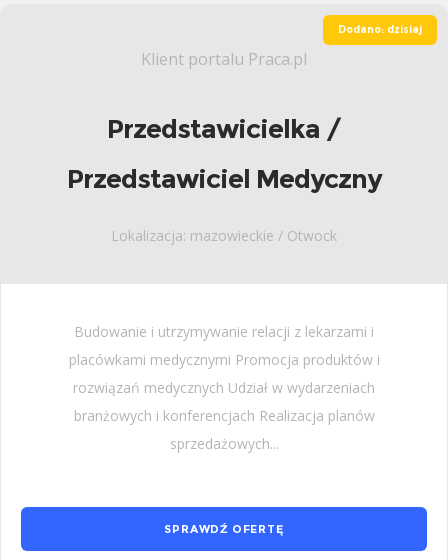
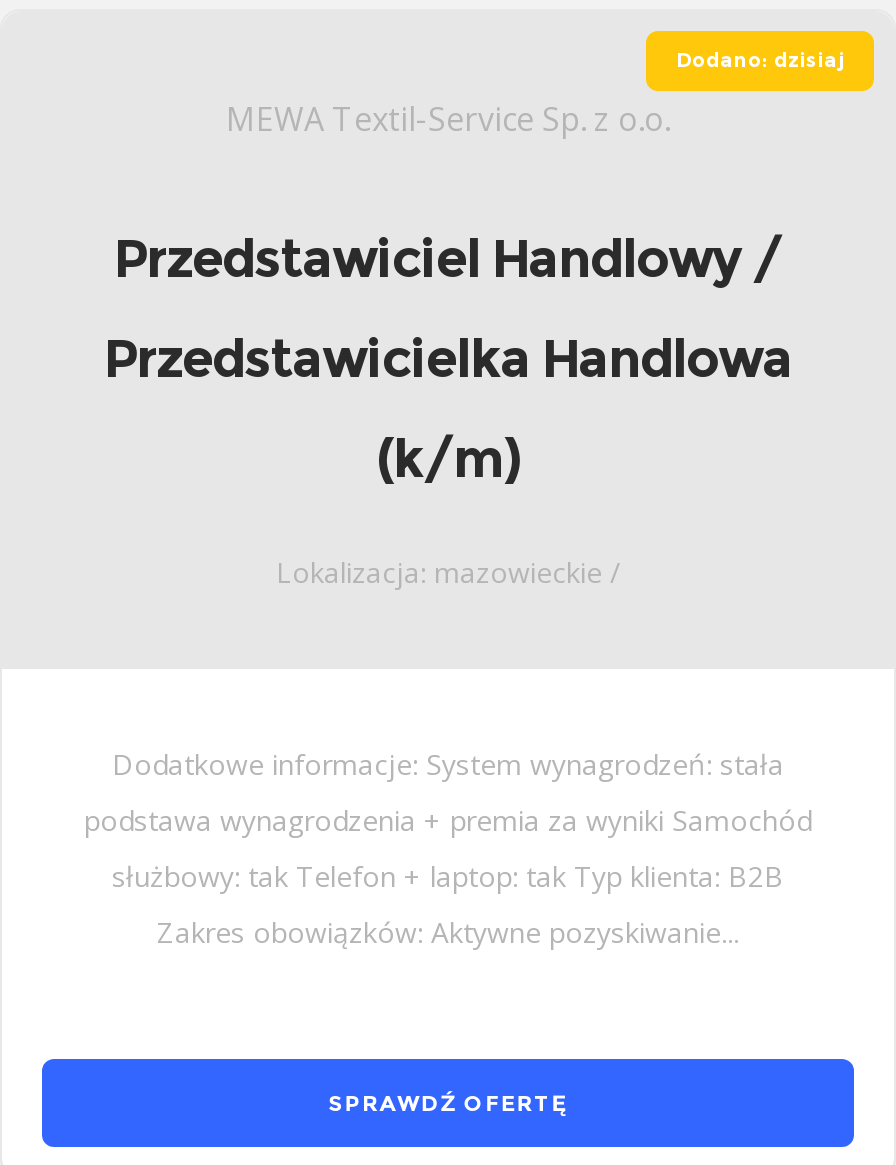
[141,48,307,70] Klient portalu Praca.pl -> [226,97,670,141] MEWA Textil-Service Sp. z o.o.
[107,113,341,145] Przedstawicielka / -> [114,227,782,291] Przedstawiciel Handlowy /
[67,163,381,195] Przedstawiciel Medyczny -> [104,327,792,391] Przedstawicielka Handlowa
[111,226,337,245] Lokalizacja: mazowieckie / Otwock -> [377,427,519,491] (k/m)
[74,322,374,341] Budowanie i utrzymywanie relacji z lekarzami i -> [276,553,620,591] Lokalizacja: mazowieckie /
[68,350,379,369] placówkami medycznymi Promocja produktów i -> [112,745,784,783] Dodatkowe informacje: System wynagrodzeń: stała
[73,378,375,397] rozwiązań medycznych Udział w wydarzeniach -> [84,801,812,839] podstawa wynagrodzenia + premia za wyniki Samochód
[73,406,374,425] branżowych i konferencjach Realizacja planów -> [112,857,784,895] służbowy: tak Telefon + laptop: tak Typ klienta: B2B
[169,434,278,453] sprzedażowych... -> [157,913,739,951] Zakres obowiązków: Aktywne pozyskiwanie...

